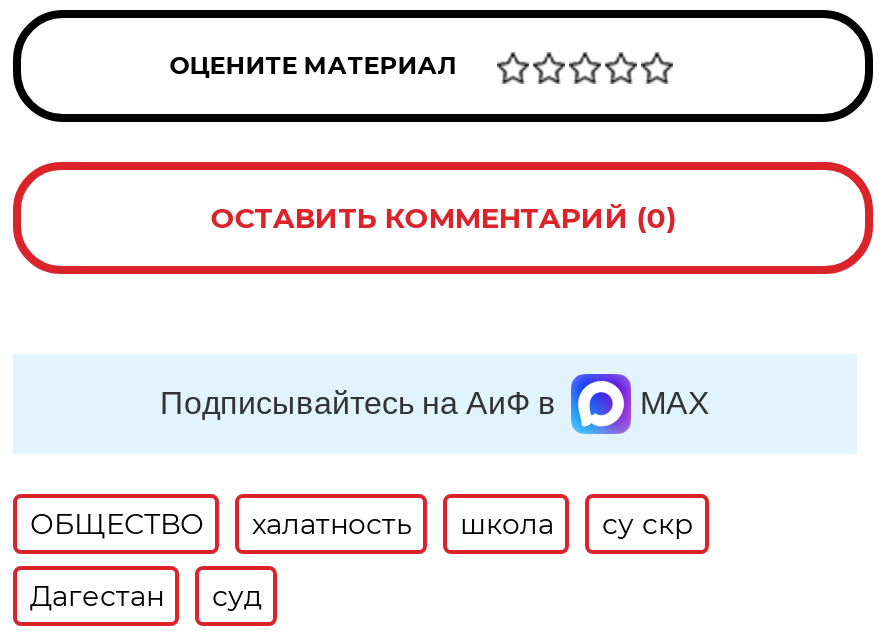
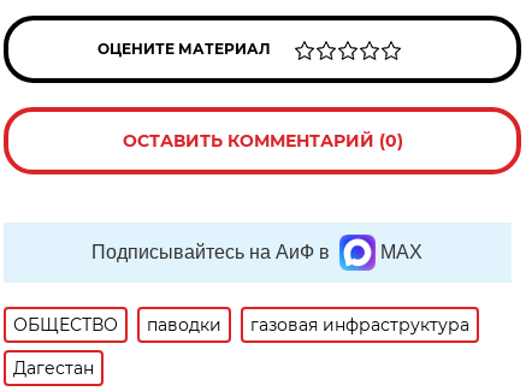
[252,506,694,542] халатность | школа | су скр -> [147,314,470,336] паводки | газовая инфраструктура
[212,578,262,614] суд -> none

